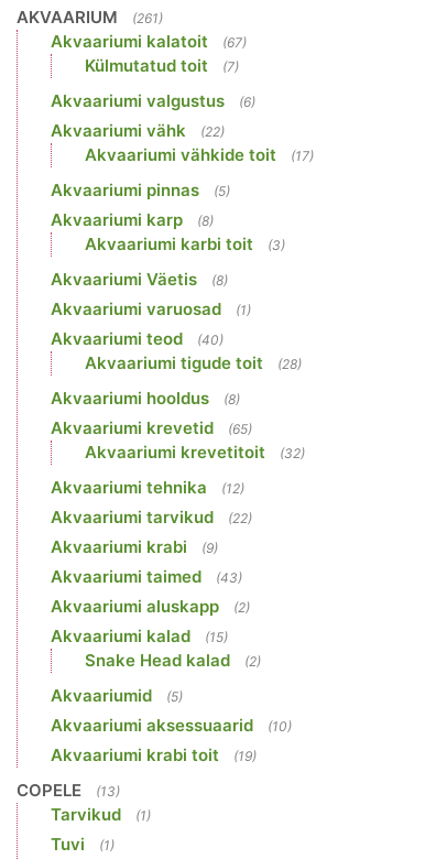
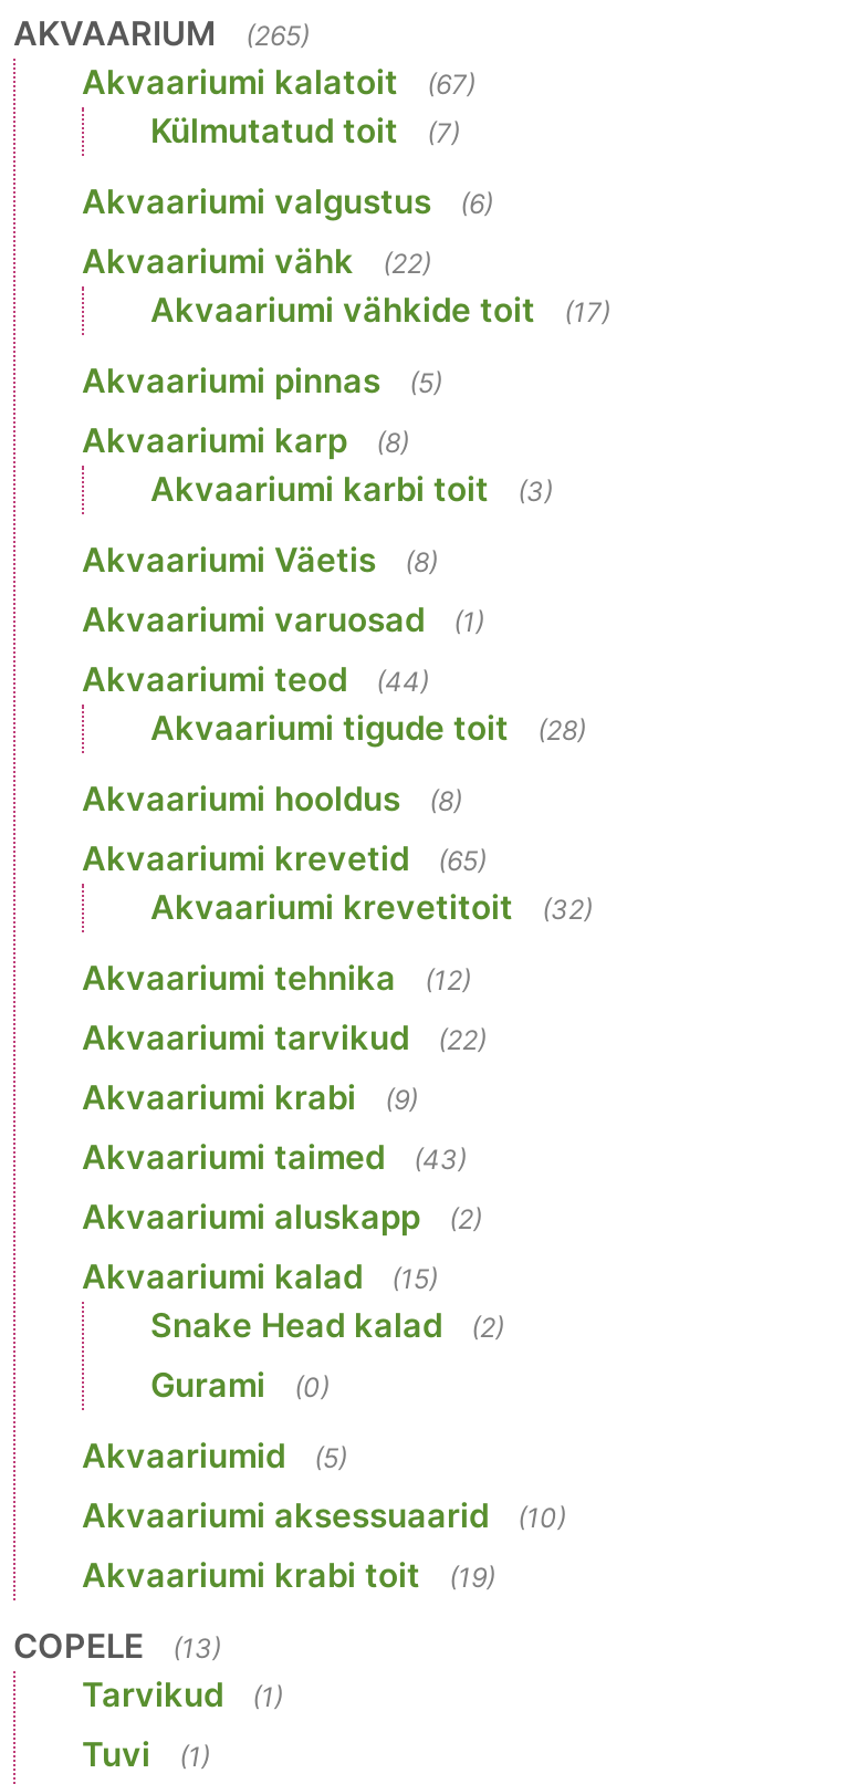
[17,6,163,27] AKVAARIUM (261) -> [13,11,310,53] AKVAARIUM (265)
[51,328,224,349] Akvaariumi teod (40) -> [82,657,429,699] Akvaariumi teod (44)
none -> [150,1363,330,1405] Gurami | (0)

